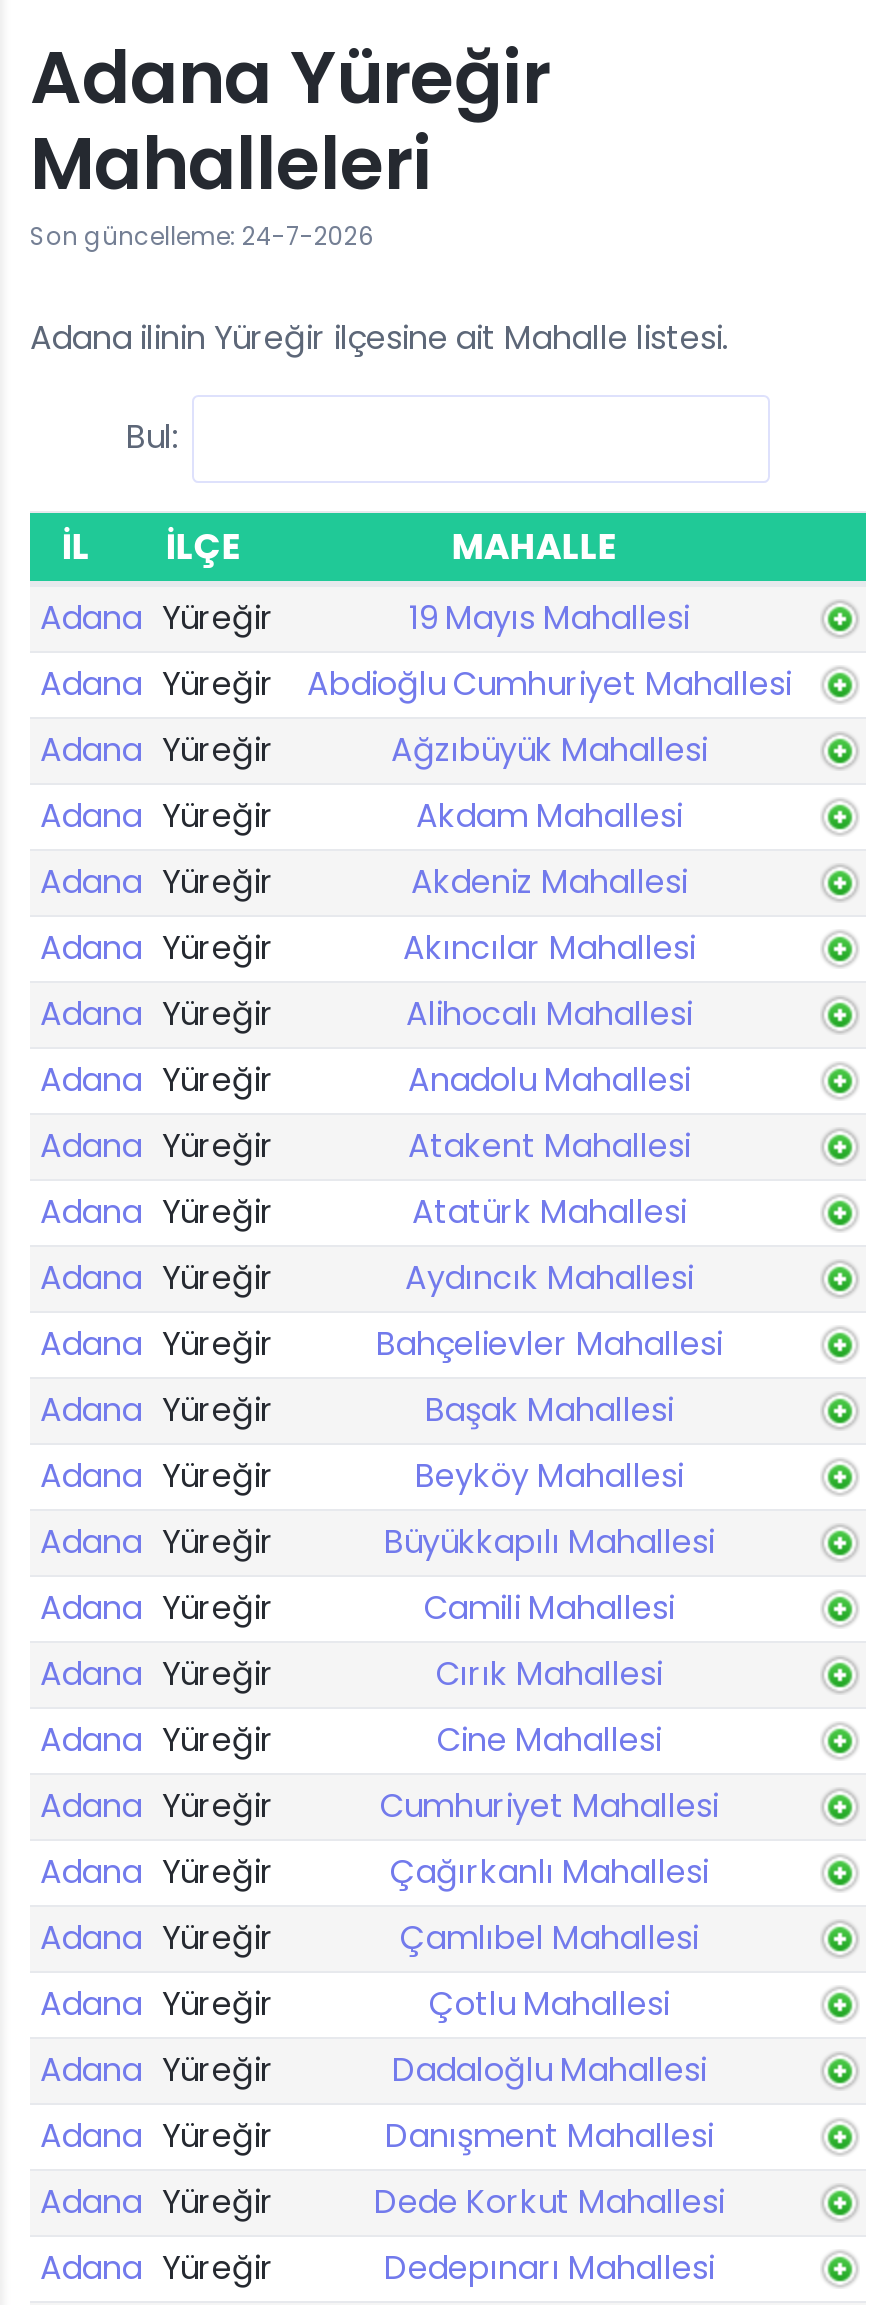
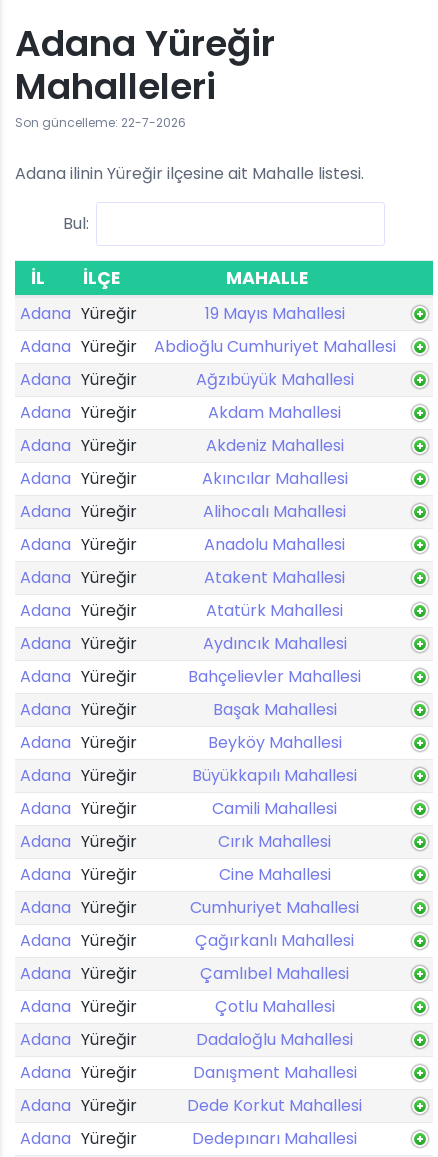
[30,219,374,253] Son güncelleme: 24-7-2026 -> [15,114,186,131] Son güncelleme: 22-7-2026

